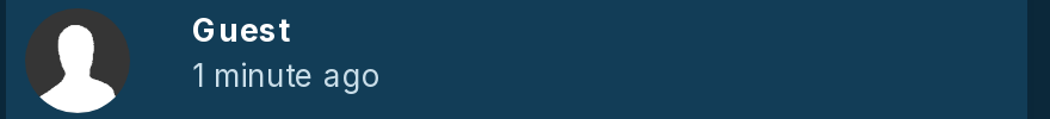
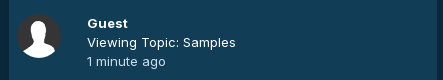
none -> [87,34,236,50] Viewing Topic: Samples

